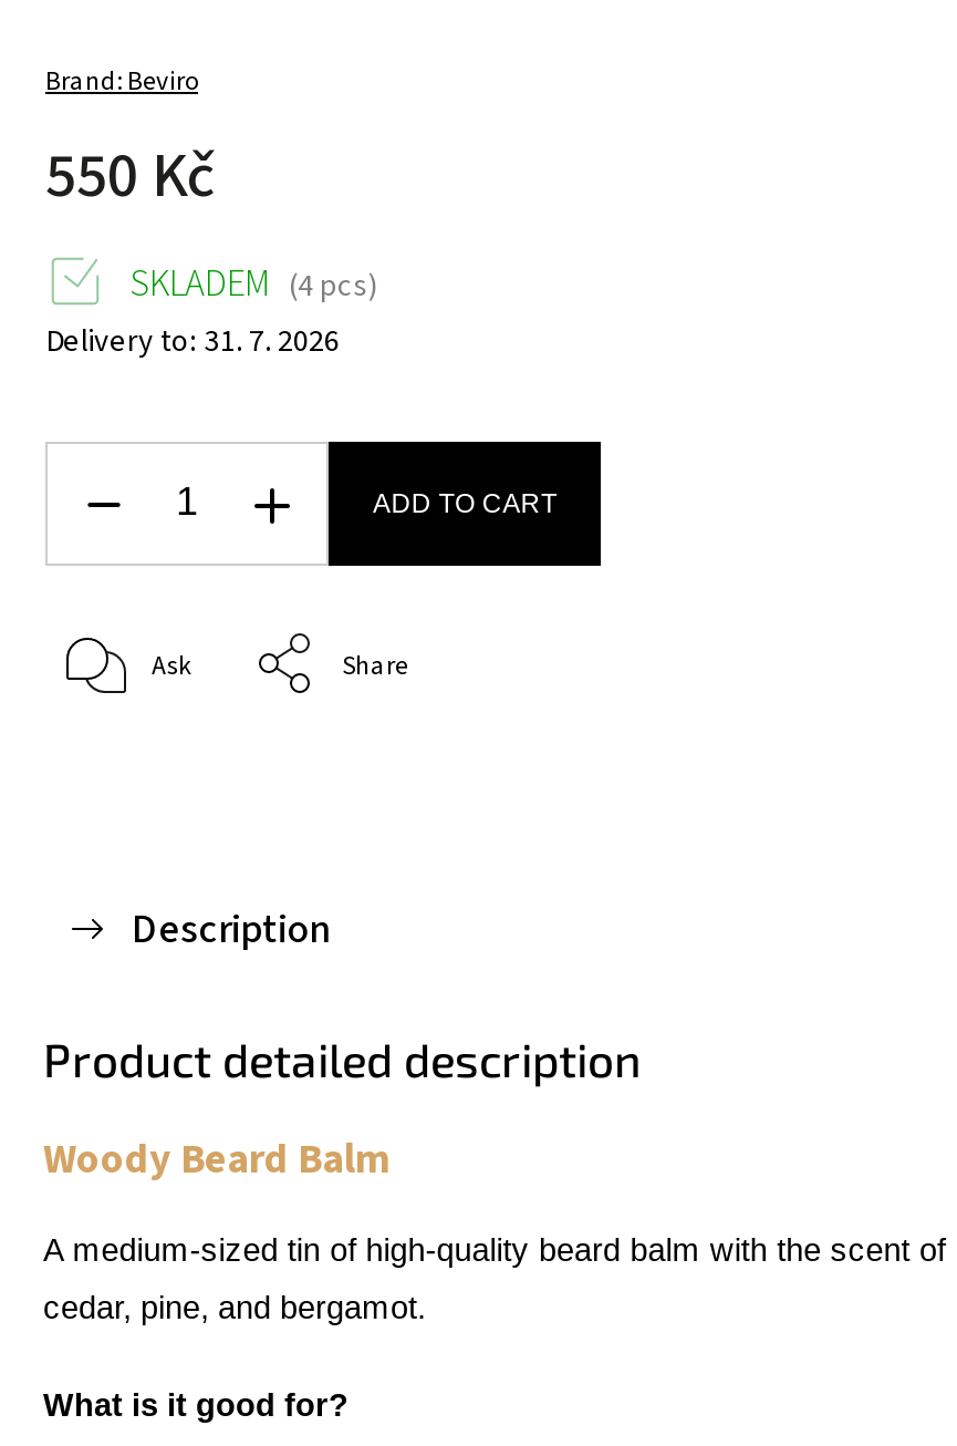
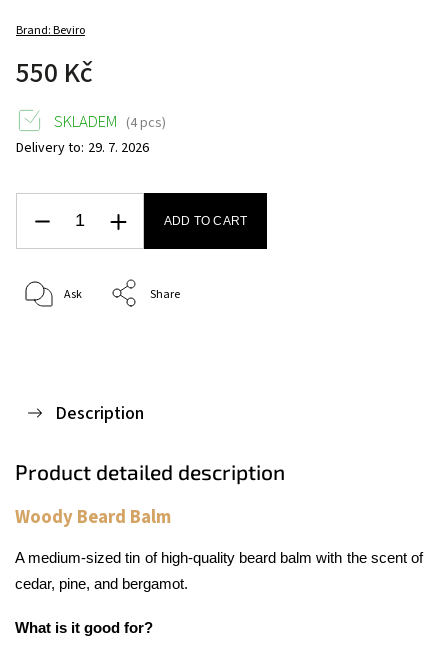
[45,320,340,365] Delivery to: 31. 7. 2026 -> [16,138,149,158] Delivery to: 29. 7. 2026

